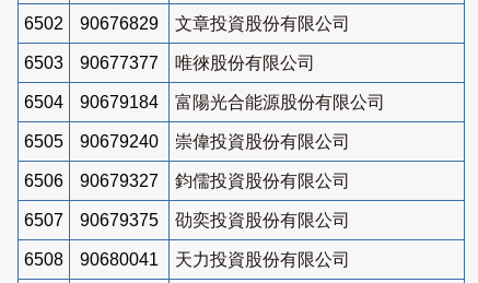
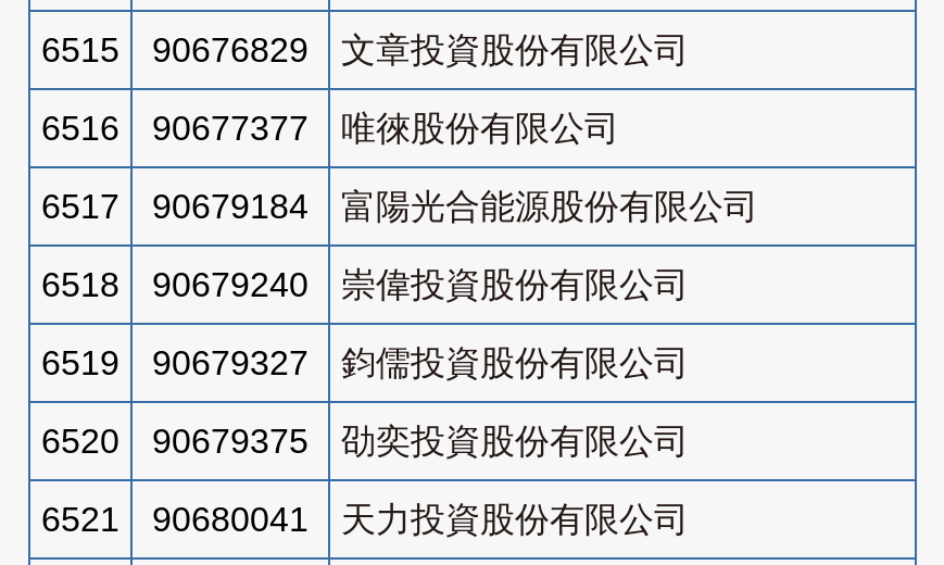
[24,14,350,33] 6502 90676829 文章投資股份有限公司 -> [41,31,689,68] 6515 90676829 文章投資股份有限公司
[24,53,315,72] 6503 90677377 唯徠股份有限公司 -> [41,110,619,146] 6516 90677377 唯徠股份有限公司
[24,93,385,111] 6504 90679184 富陽光合能源股份有限公司 -> [41,188,758,225] 6517 90679184 富陽光合能源股份有限公司
[24,132,350,151] 6505 90679240 崇偉投資股份有限公司 -> [41,266,689,303] 6518 90679240 崇偉投資股份有限公司
[24,171,350,190] 6506 90679327 鈞儒投資股份有限公司 -> [41,344,689,381] 6519 90679327 鈞儒投資股份有限公司
[24,211,350,229] 6507 90679375 劭奕投資股份有限公司 -> [41,422,689,459] 6520 90679375 劭奕投資股份有限公司
[24,250,350,269] 6508 90680041 天力投資股份有限公司 -> [41,501,689,538] 6521 90680041 天力投資股份有限公司

